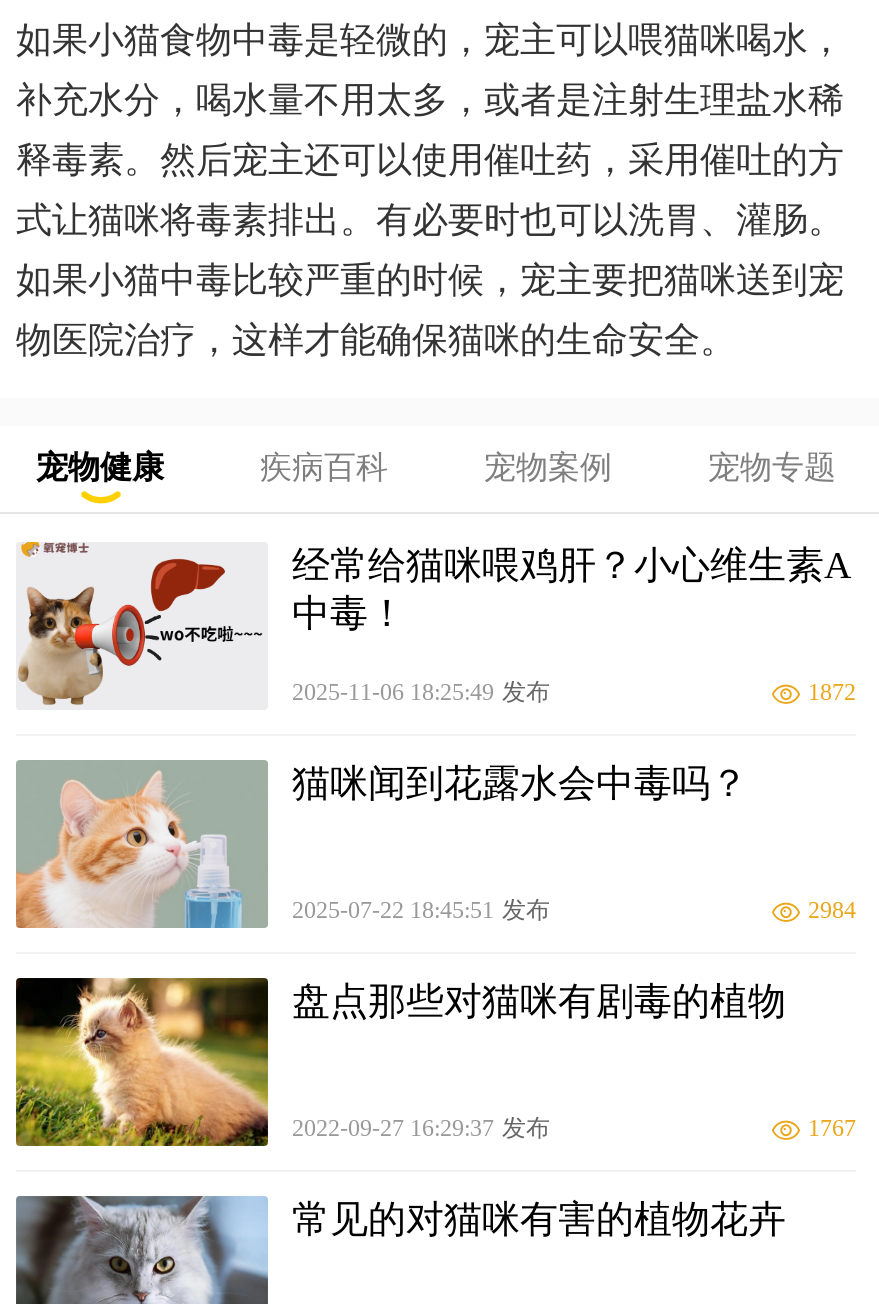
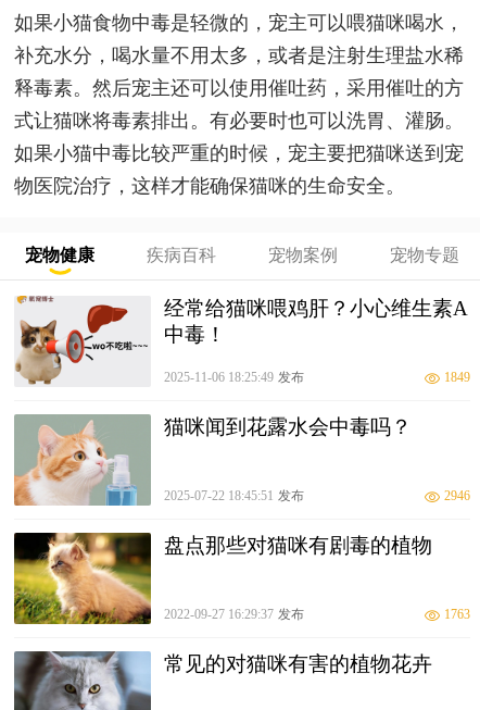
[808,679,856,707] 1872 -> [444,370,470,385] 1849
[808,897,856,925] 2984 -> [444,489,470,504] 2946
[808,1115,856,1143] 1767 -> [444,607,470,622] 1763

